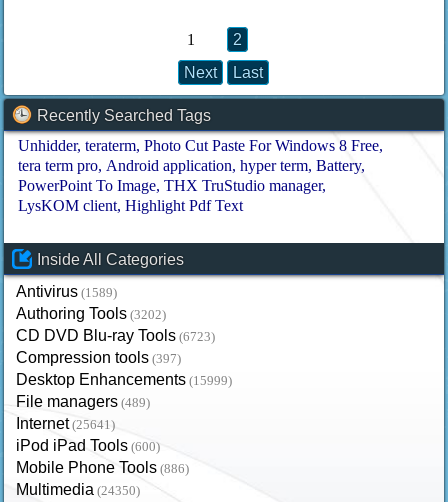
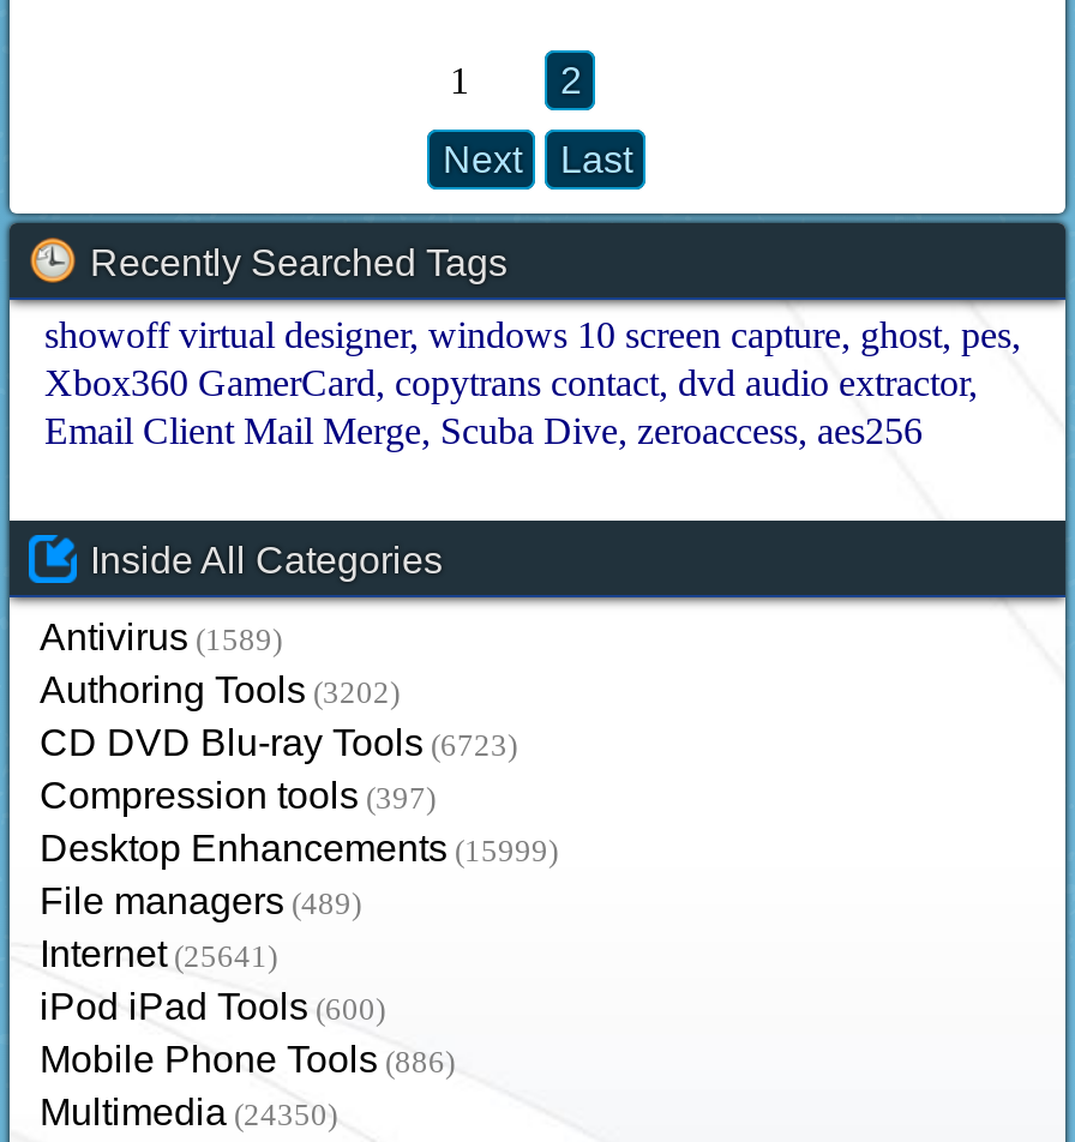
[18,137,379,214] Unhidder teraterm Photo Cut Paste For Windows 8 Free | tera term pro Android application hyper term Battery | PowerPoint To Image THX TruStudio manager | LysKOM client Highlight Pdf Text -> [44,315,1011,452] showoff virtual designer windows 10 screen capture ghost pes | Xbox360 GamerCard copytrans contact dvd audio extractor | Email Client Mail Merge Scuba Dive zeroaccess aes256

